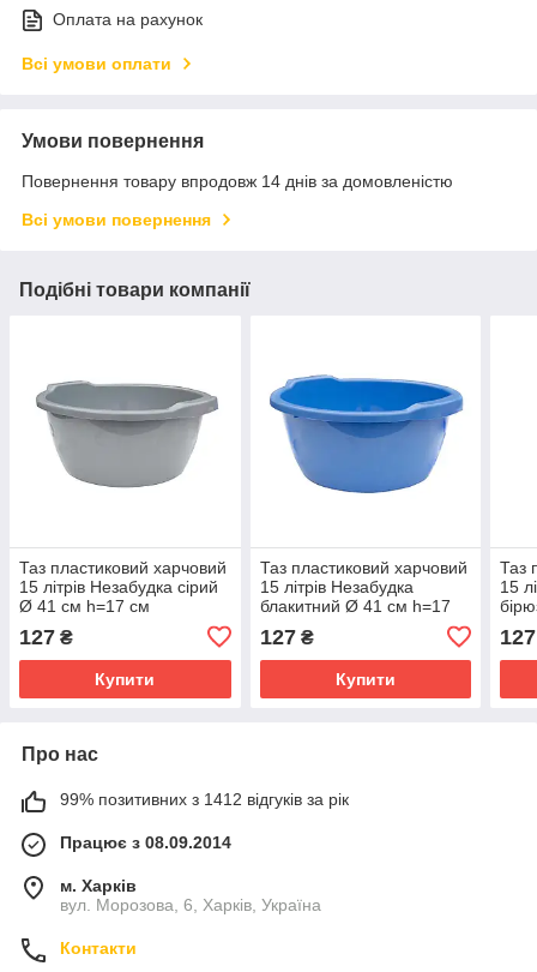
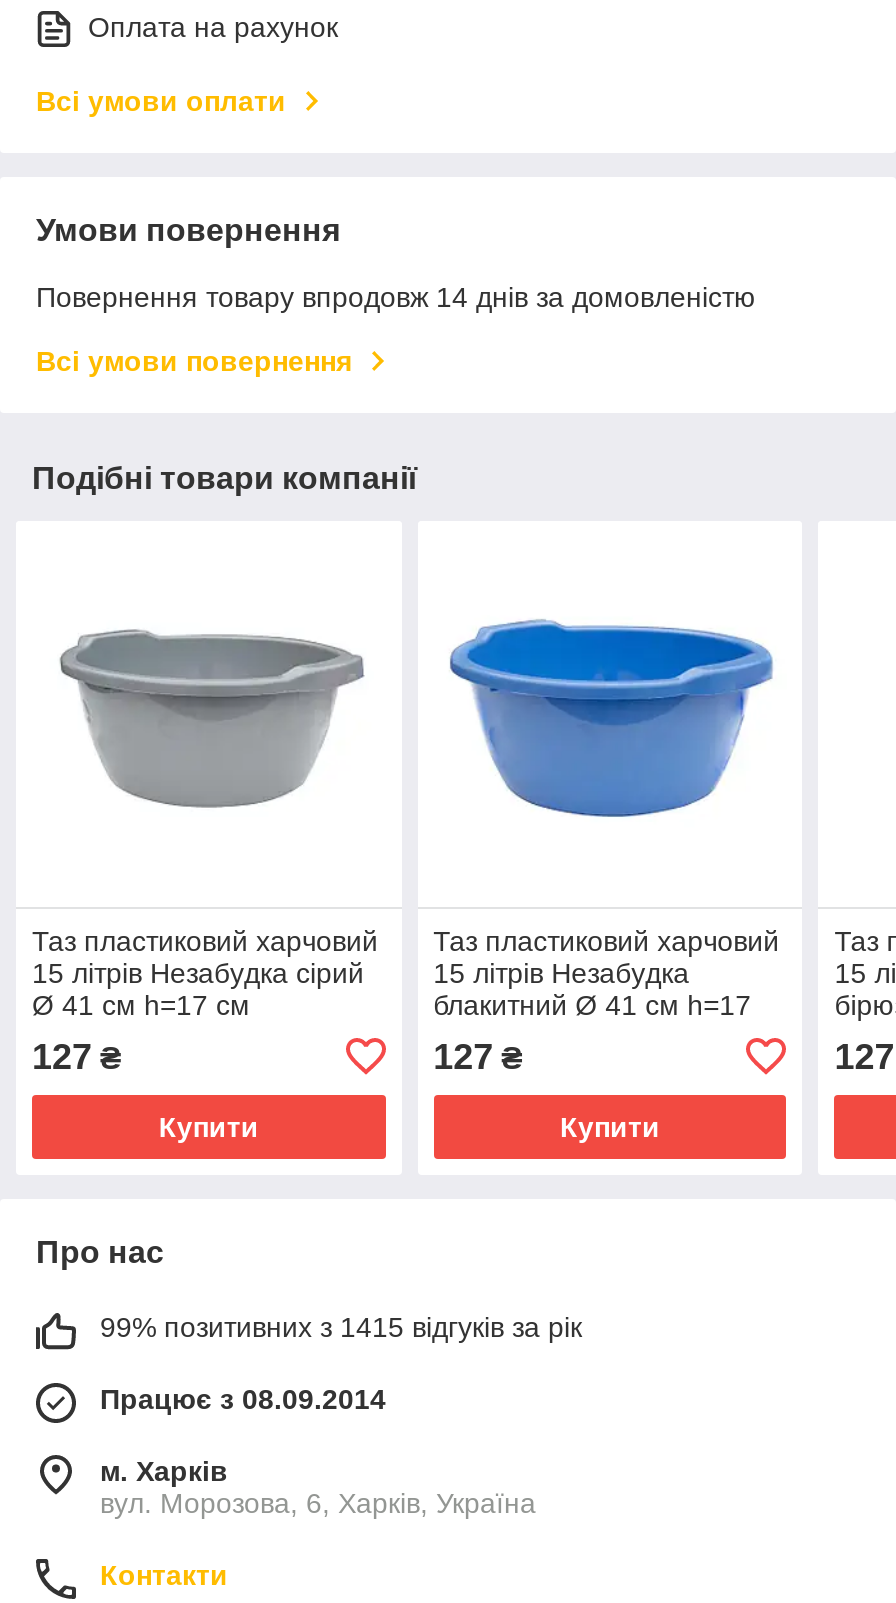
[60,789,349,809] 99% позитивних з 1412 відгуків за рік -> [100,1311,582,1343] 99% позитивних з 1415 відгуків за рік

